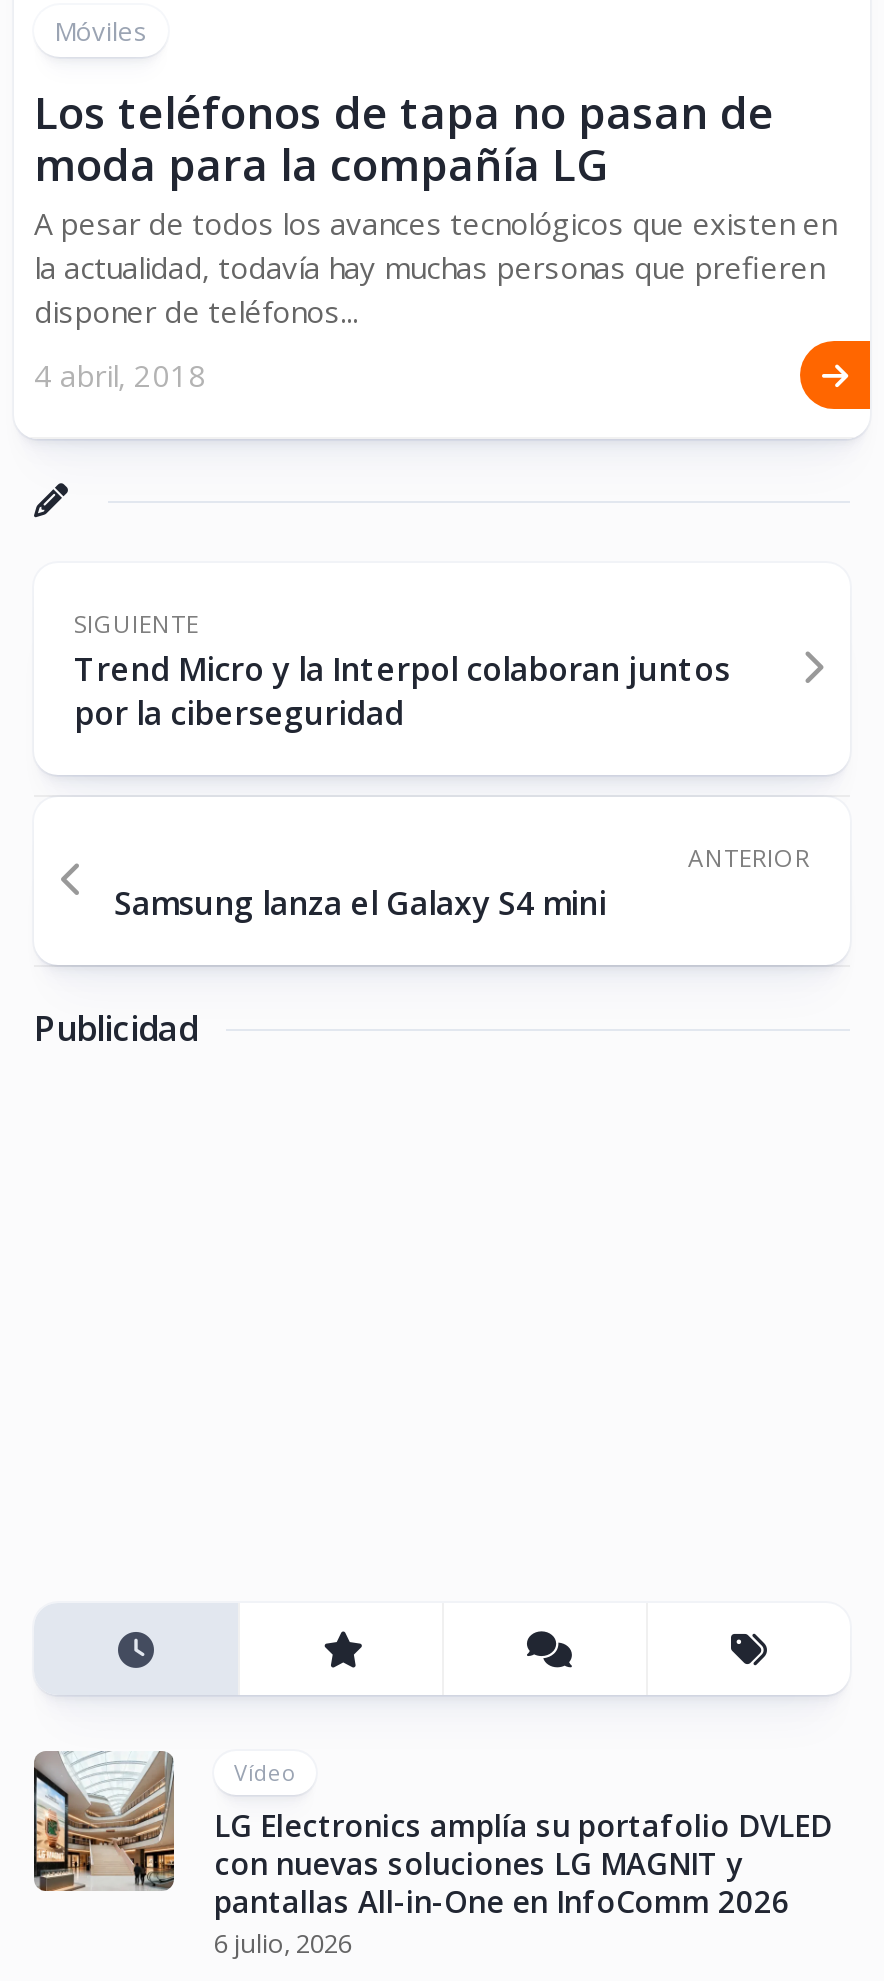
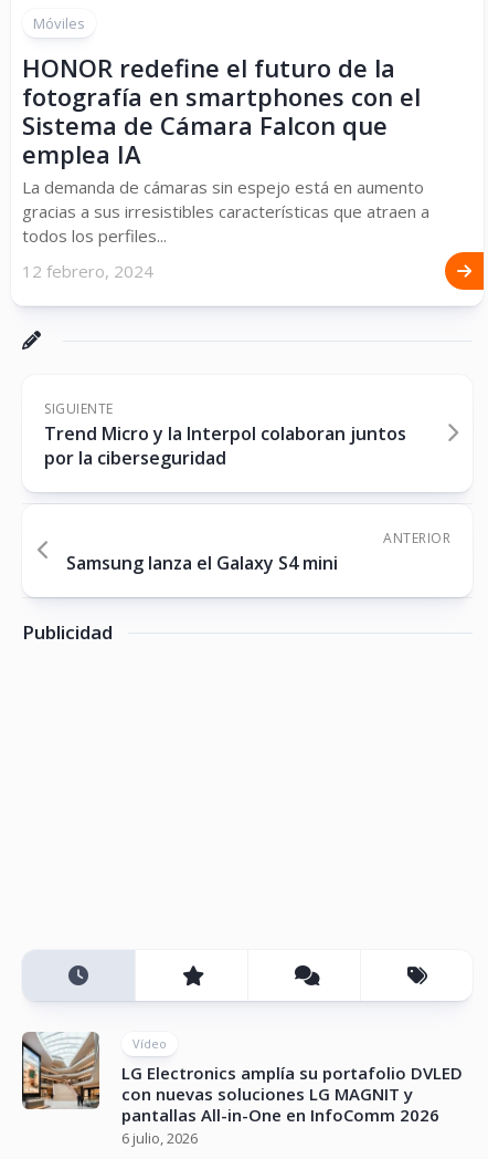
[34,81,836,331] Los teléfonos de tapa no pasan de | moda para la compañía LG | A pesar de todos los avances tecnológicos que existen en | la actualidad, todavía hay muchas personas que prefieren | disponer de teléfonos... -> [22,51,429,247] HONOR redefine el futuro de la | fotografía en smartphones con el | Sistema de Cámara Falcon que | emplea IA | La demanda de cámaras sin espejo está en aumento | gracias a sus irresistibles características que atraen a | todos los perfiles...
[34,355,206,395] 4 abril, 2018 -> [22,260,153,282] 12 febrero, 2024

